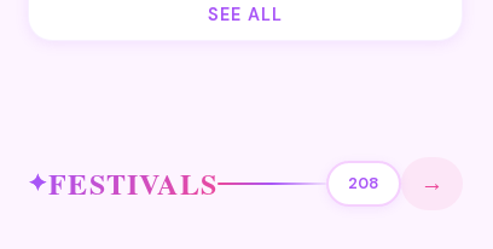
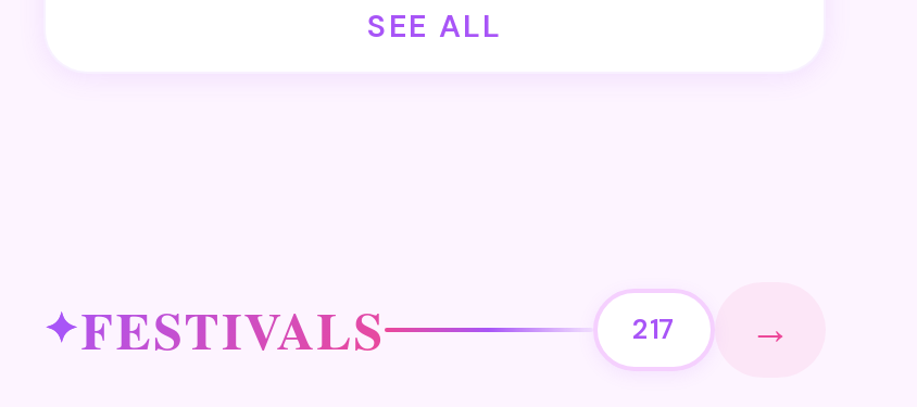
[348,173,379,194] 208 -> [632,311,676,348] 217

